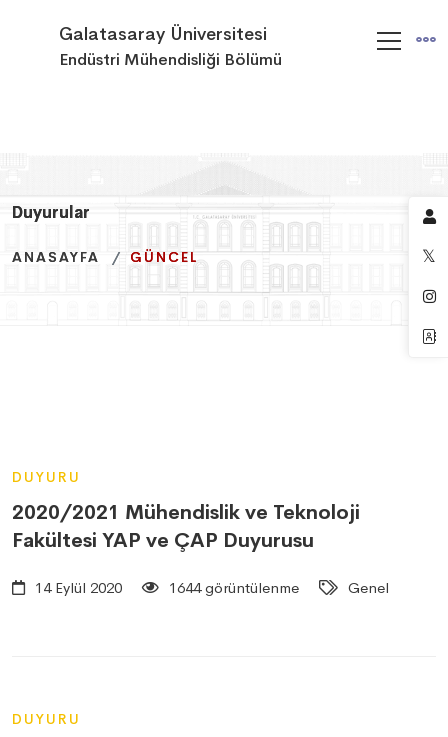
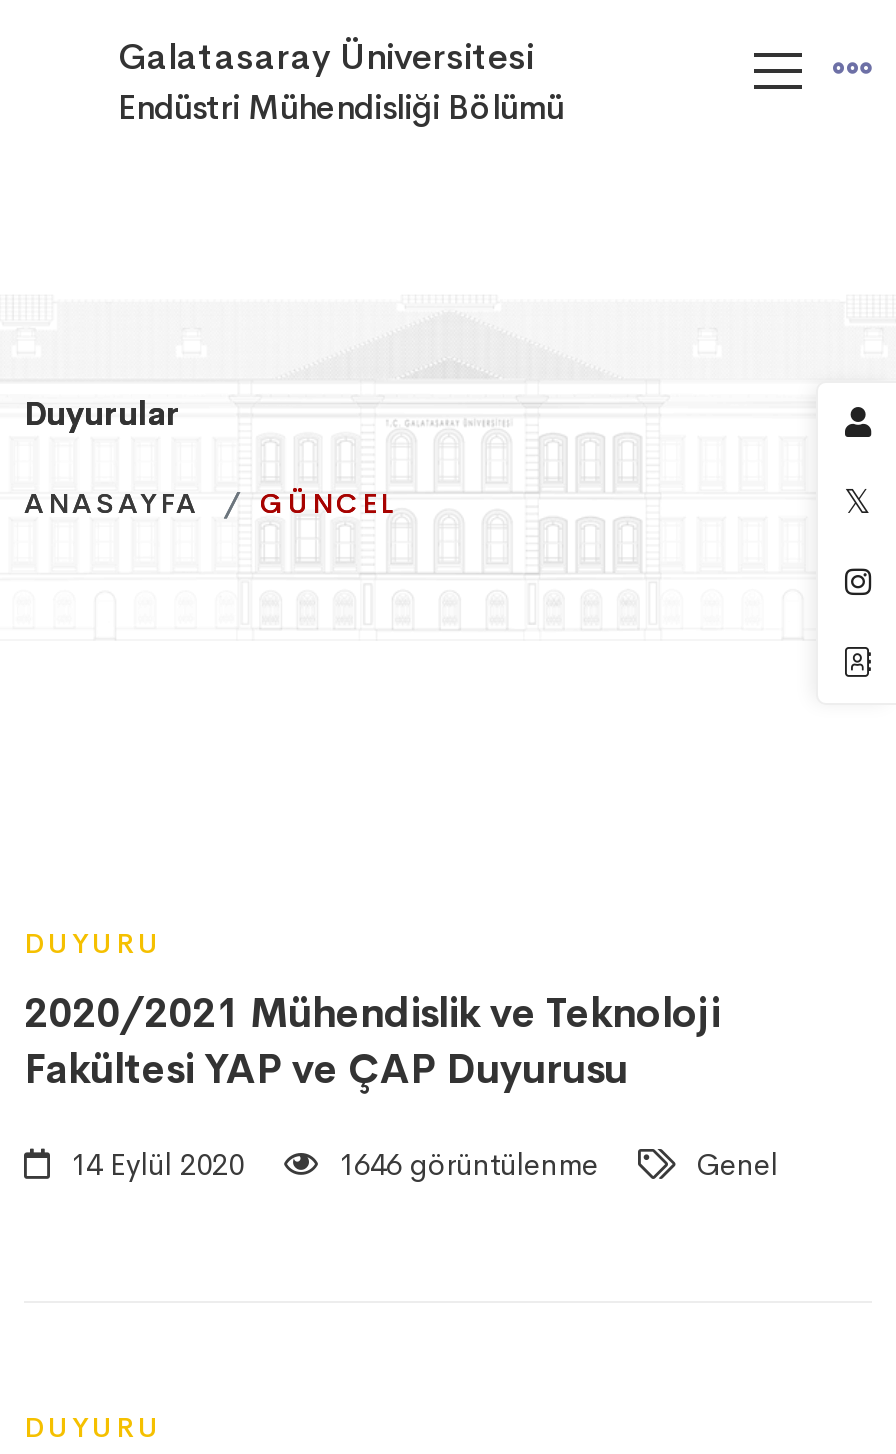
[165,578,299,597] 1644 görüntülenme -> [330,1145,598,1183] 1646 görüntülenme

